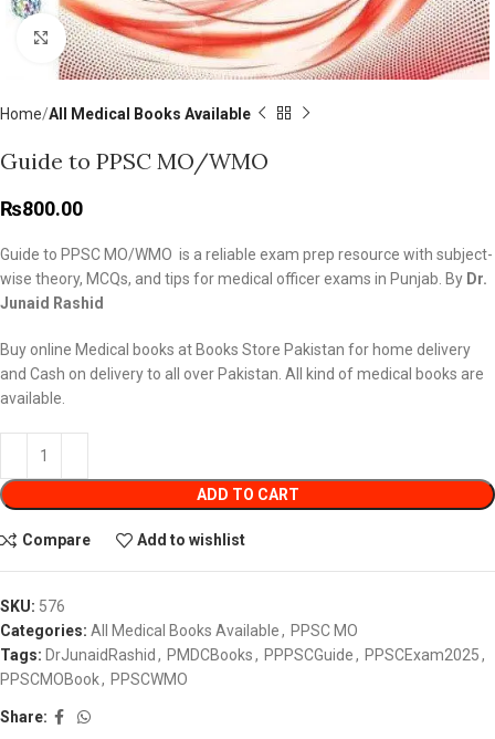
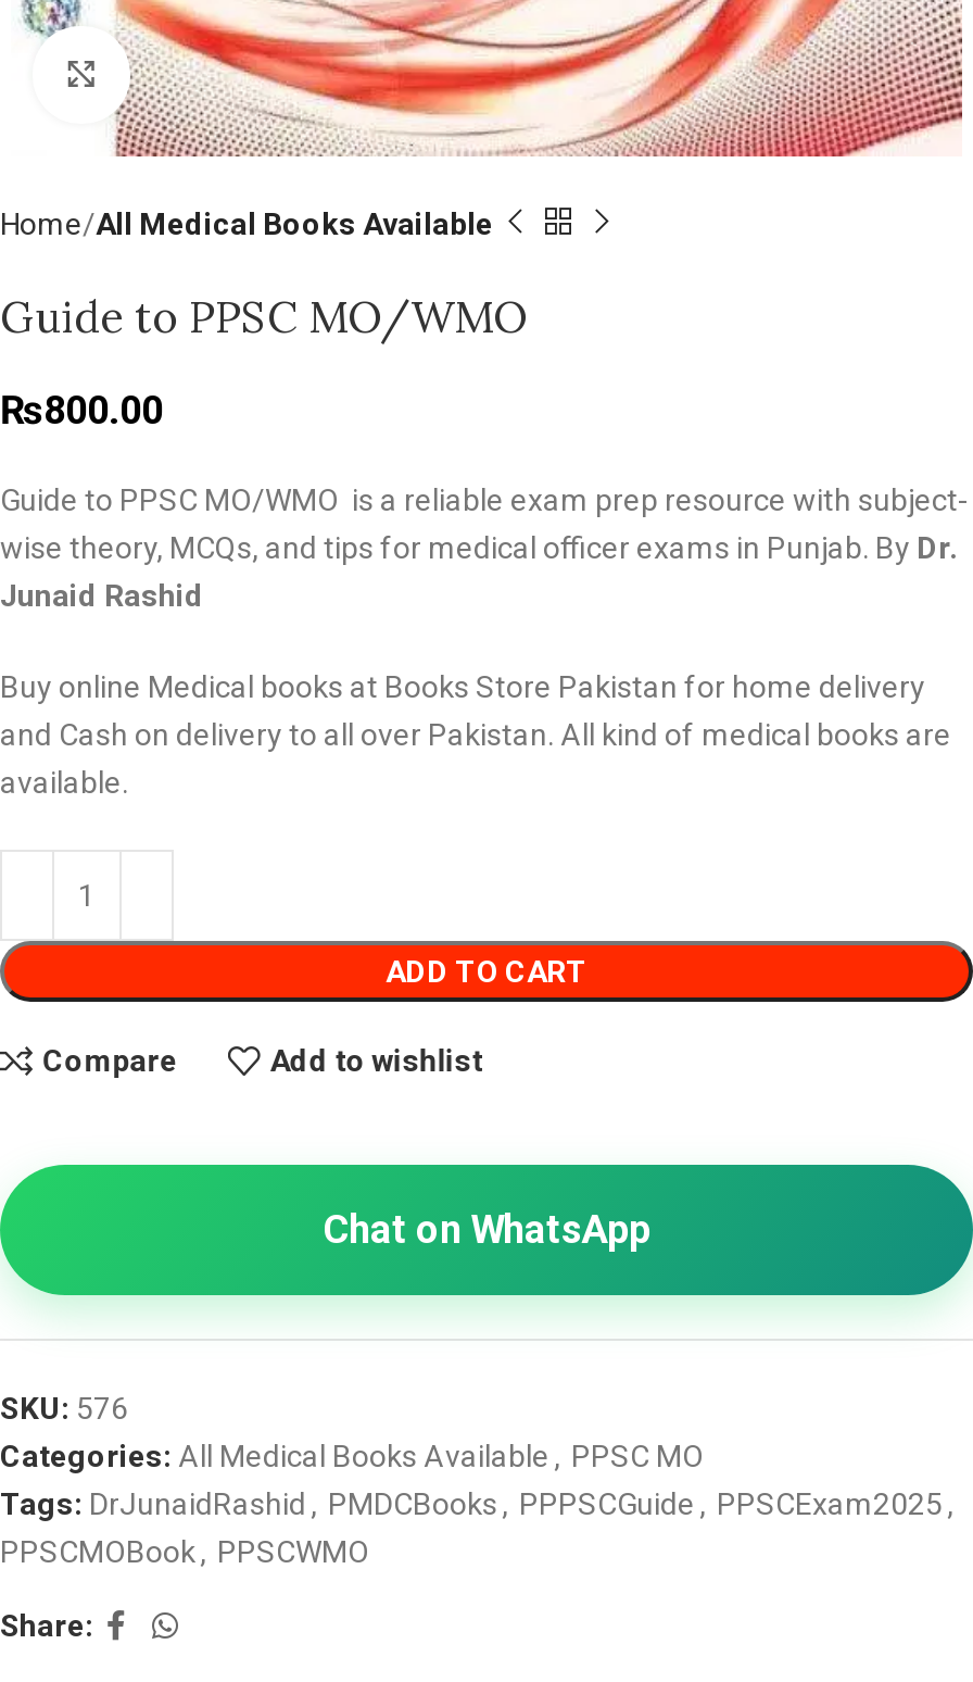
none -> [323,1206,650,1252] Chat on WhatsApp

